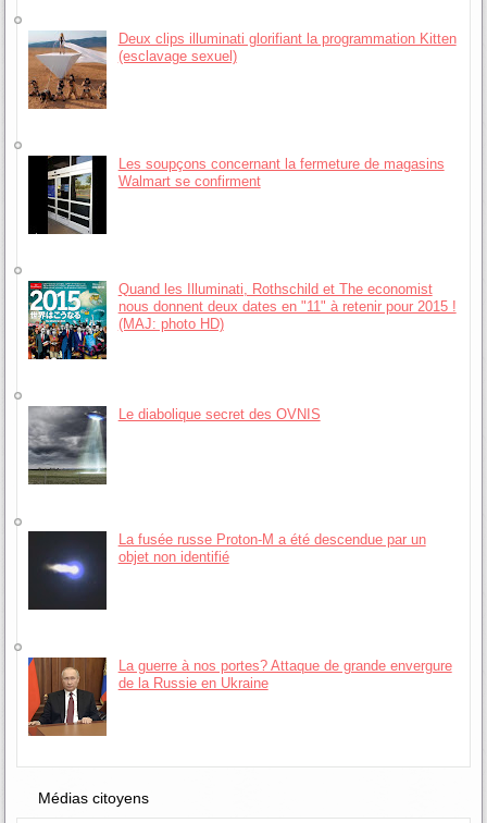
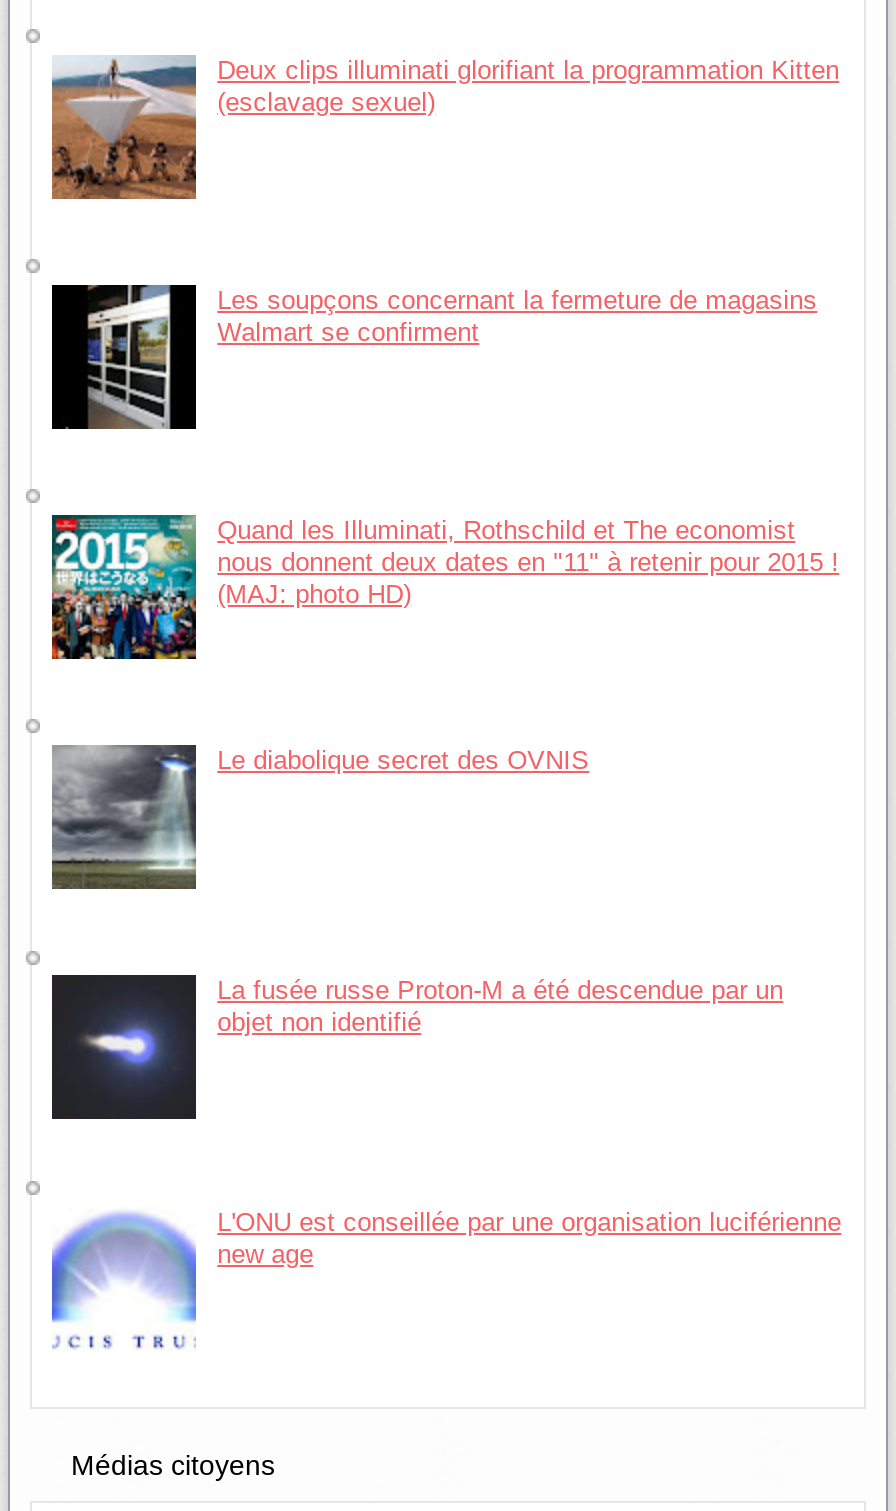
[27,656,452,737] [image] | La guerre à nos portes? Attaque de grande envergure | de la Russie en Ukraine -> [50,1206,841,1351] [image] | L'ONU est conseillée par une organisation luciférienne | new age

